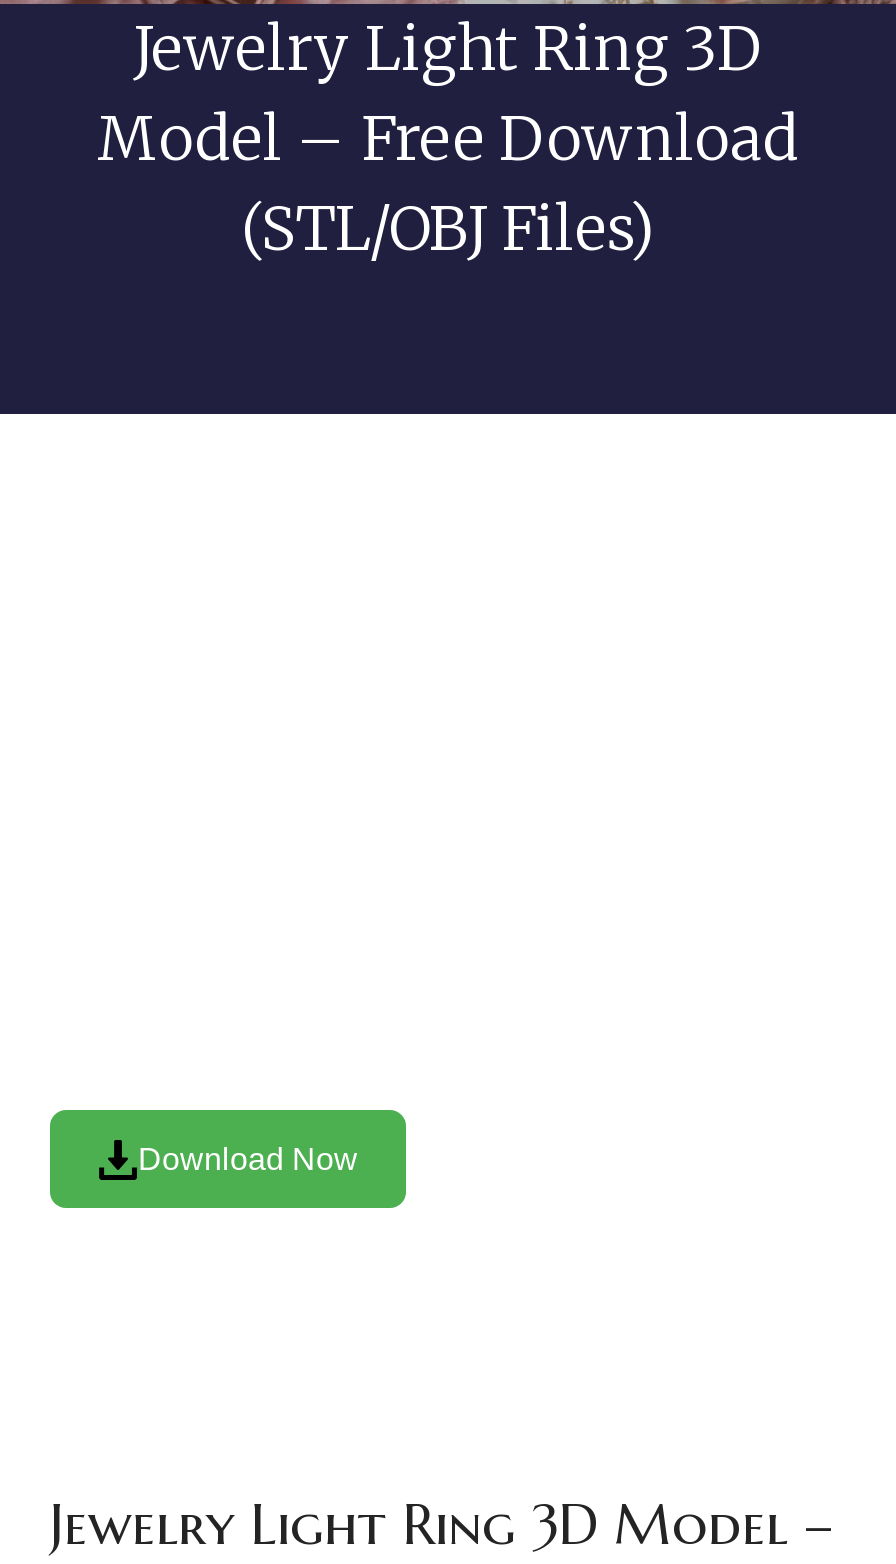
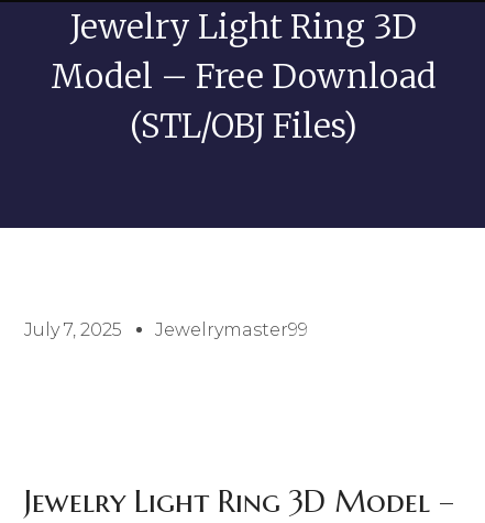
[138,1142,358,1176] Download Now -> [24,319,308,340] July 7, 2025 | Jewelrymaster99

